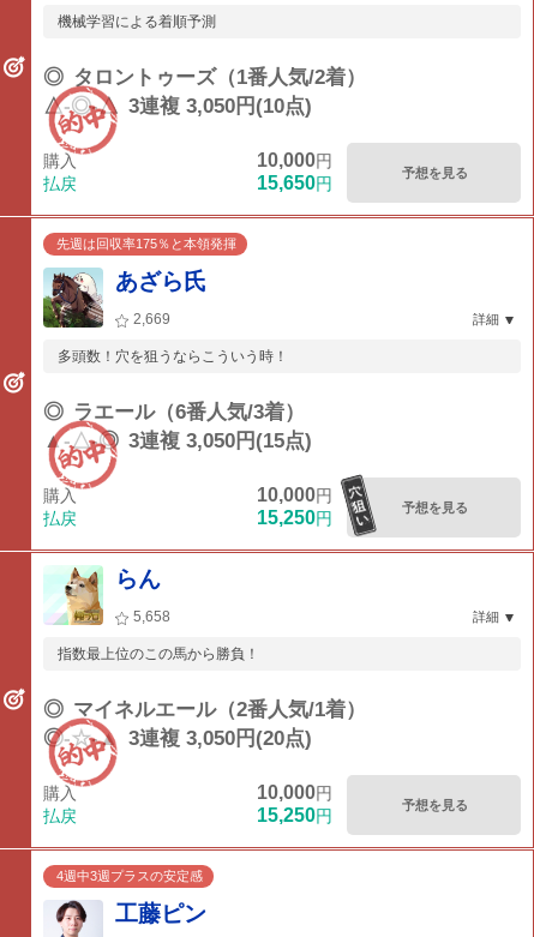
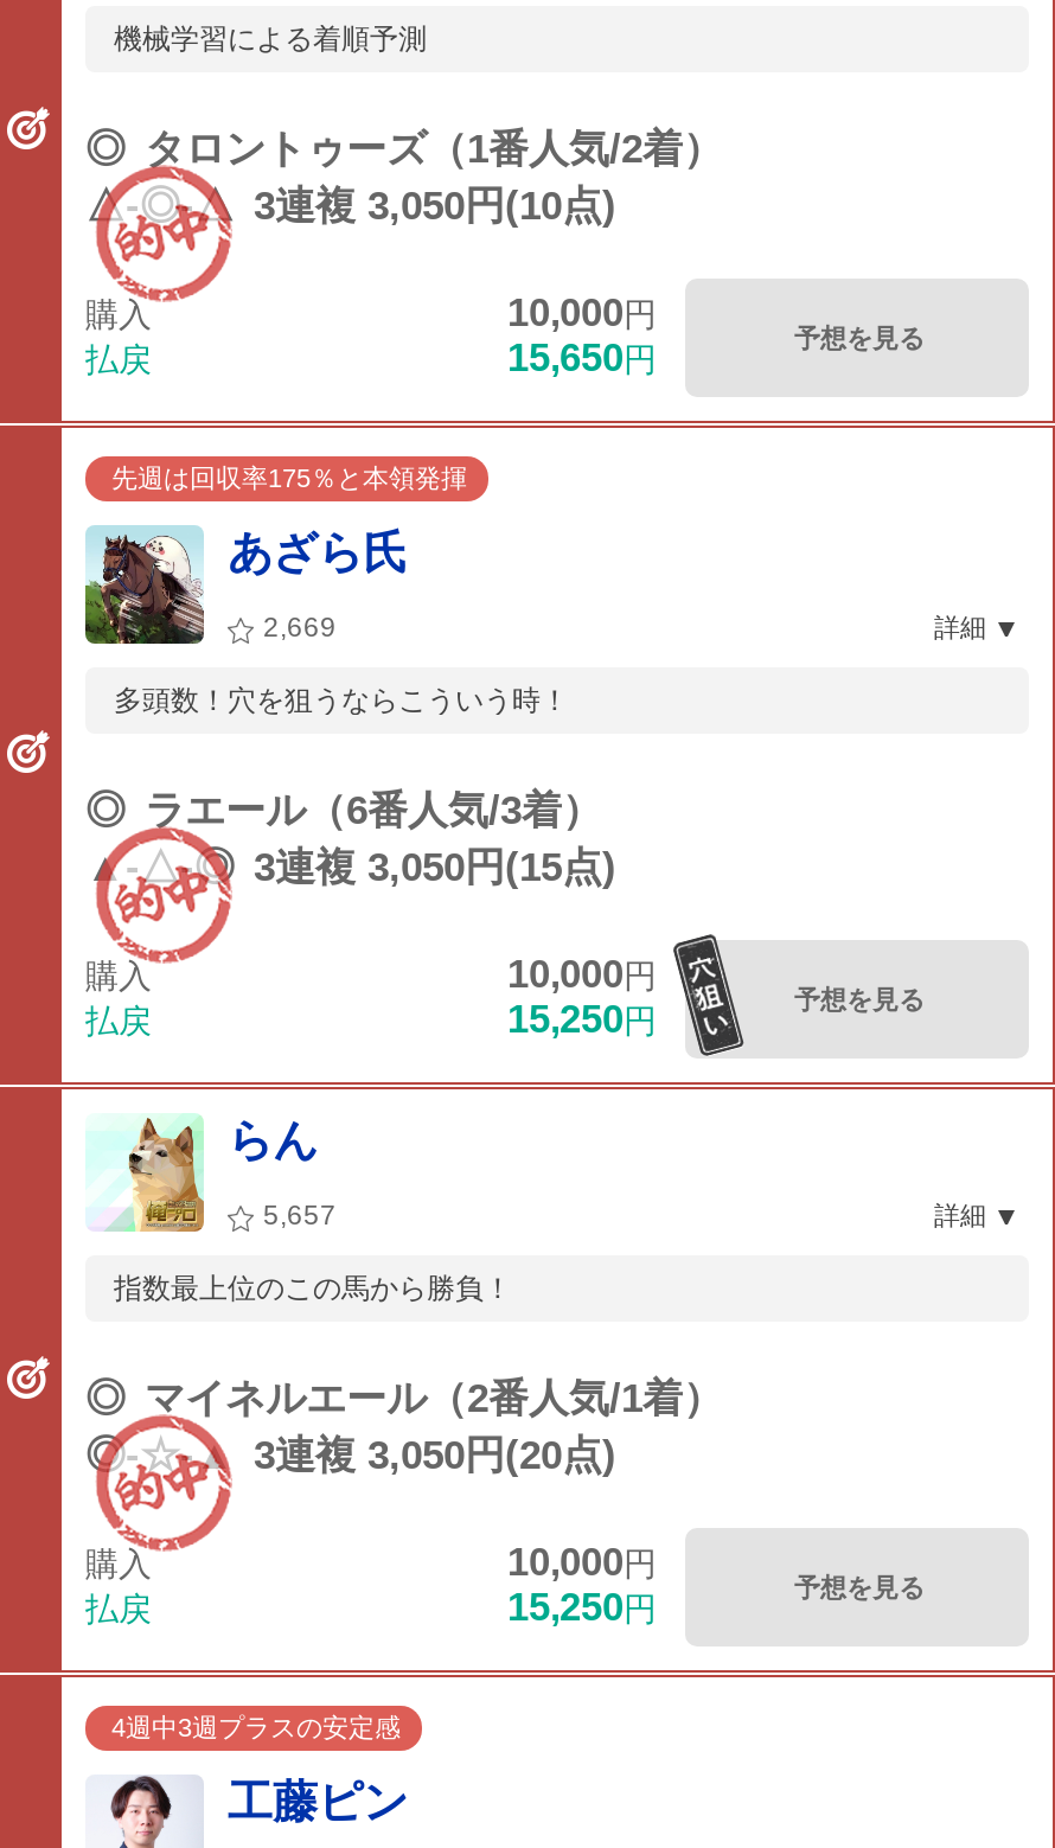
[133,609,170,624] 5,658 -> [263,1201,337,1229] 5,657

